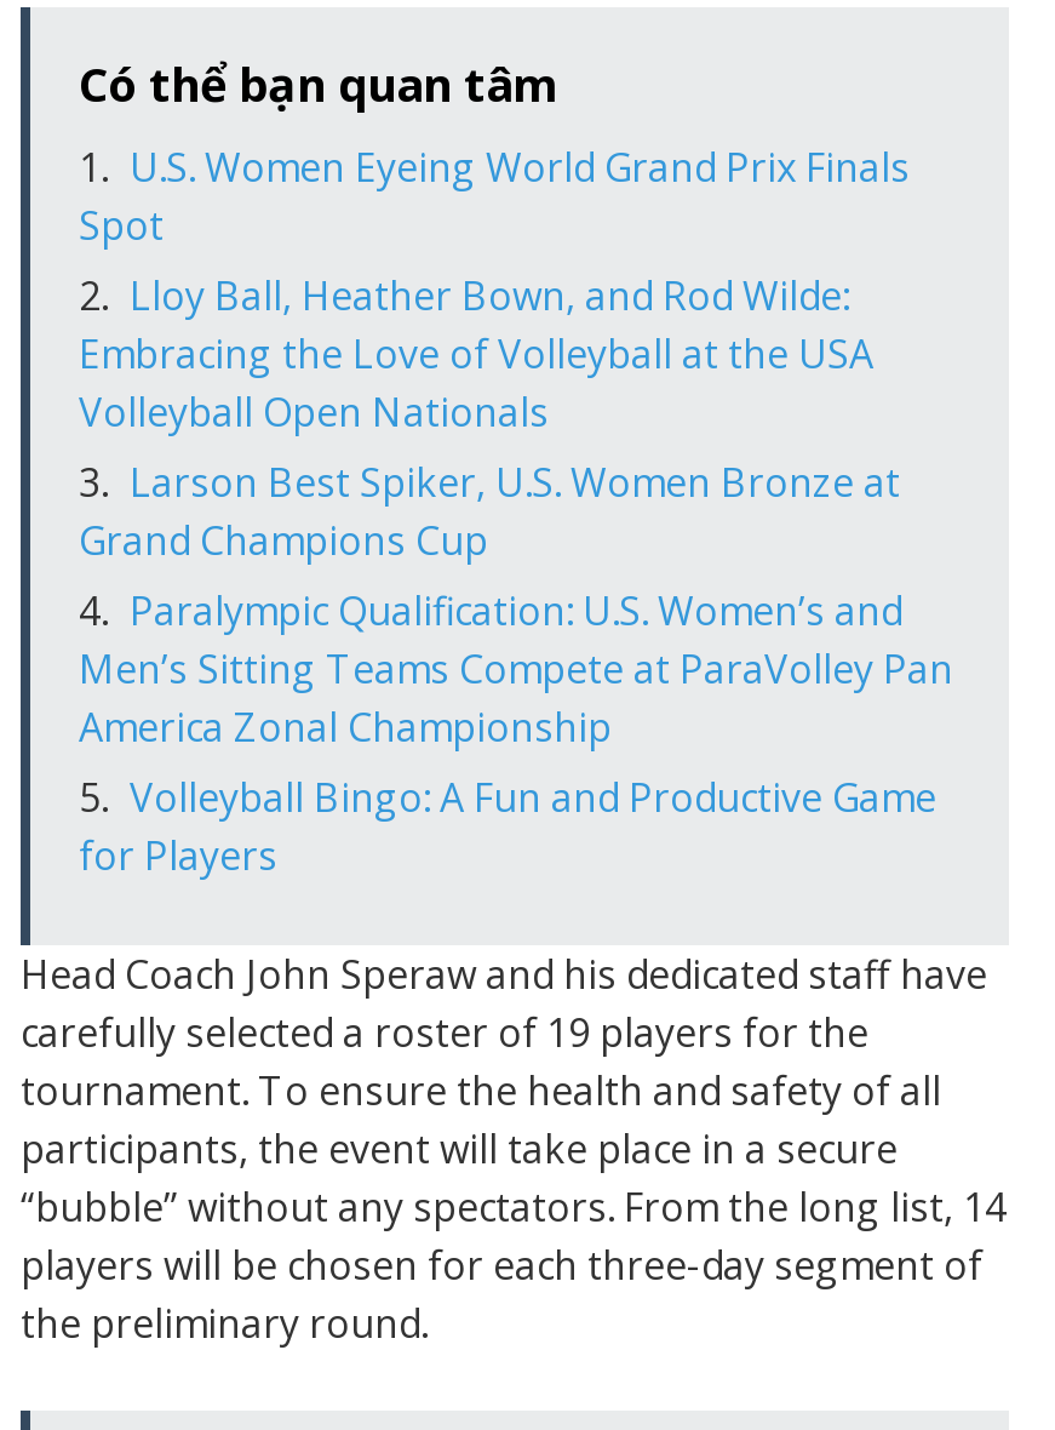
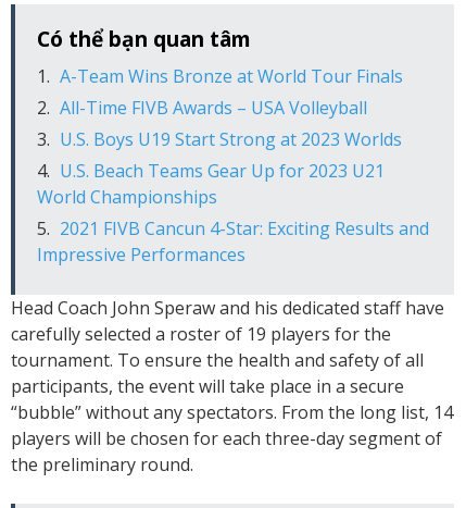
[79,141,953,882] U.S. Women Eyeing World Grand Prix Finals | Spot | Lloy Ball, Heather Bown, and Rod Wilde: | Embracing the Love of Volleyball at the USA | Volleyball Open Nationals | Larson Best Spiker, U.S. Women Bronze at | Grand Champions Cup | Paralympic Qualification: U.S. Women’s and | Men’s Sitting Teams Compete at ParaVolley Pan | America Zonal Championship | Volleyball Bingo: A Fun and Productive Game | for Players -> [37,64,429,267] A-Team Wins Bronze at World Tour Finals | All-Time FIVB Awards – USA Volleyball | U.S. Boys U19 Start Strong at 2023 Worlds | U.S. Beach Teams Gear Up for 2023 U21 | World Championships | 2021 FIVB Cancun 4-Star: Exciting Results and | Impressive Performances

